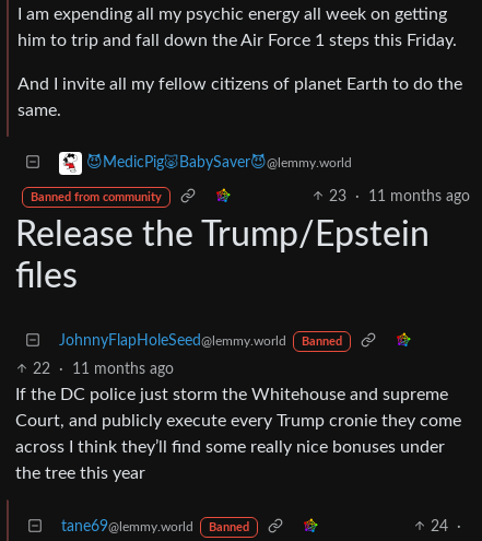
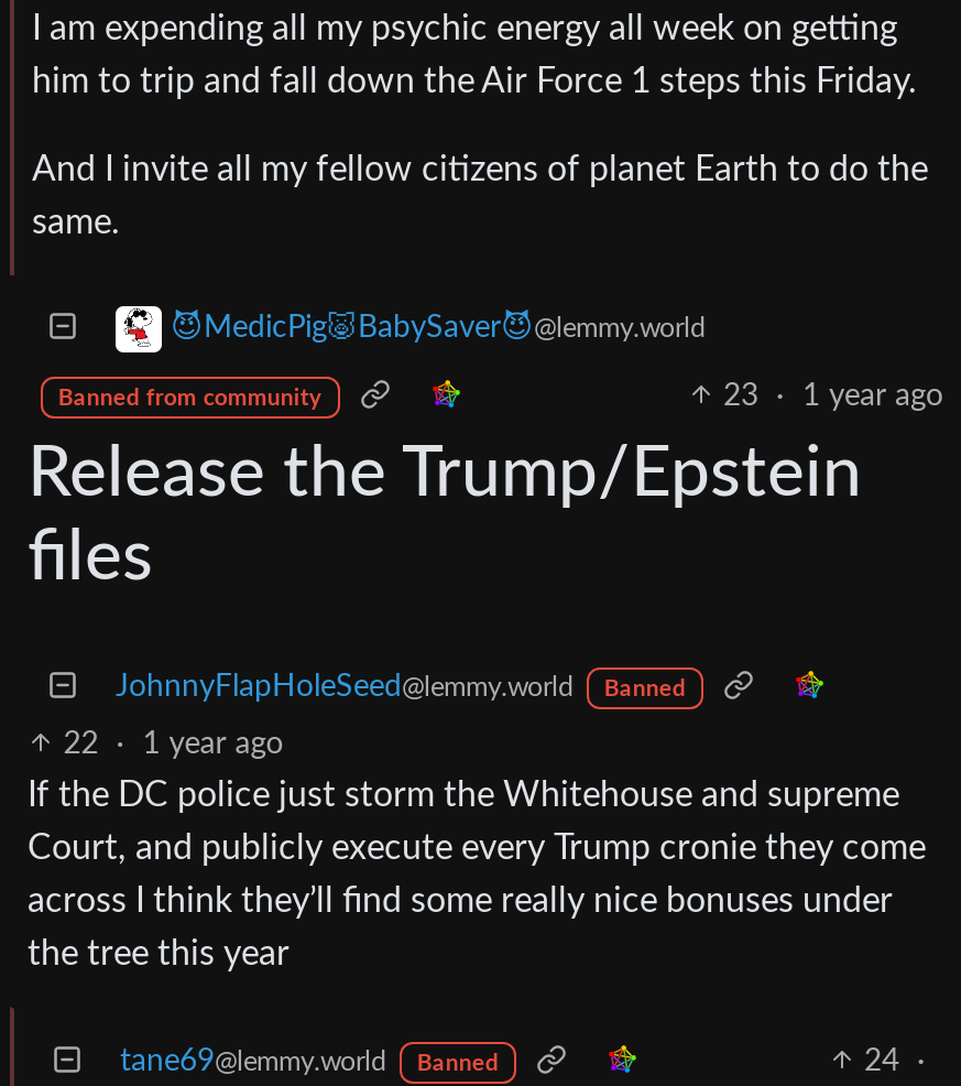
[329,189,470,204] 23 · 11 months ago -> [723,380,943,411] 23 · 1 year ago
[33,361,174,377] 22 · 11 months ago -> [63,728,283,759] 22 · 1 year ago

